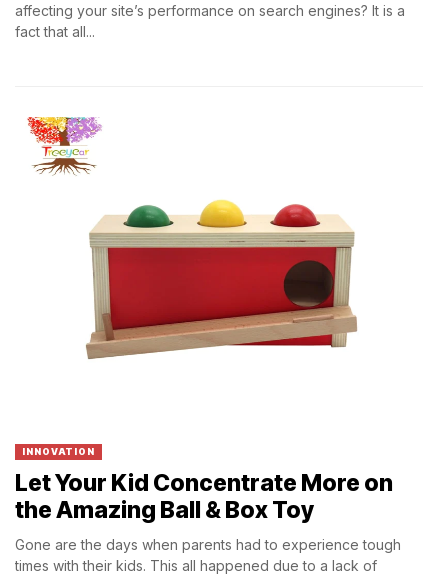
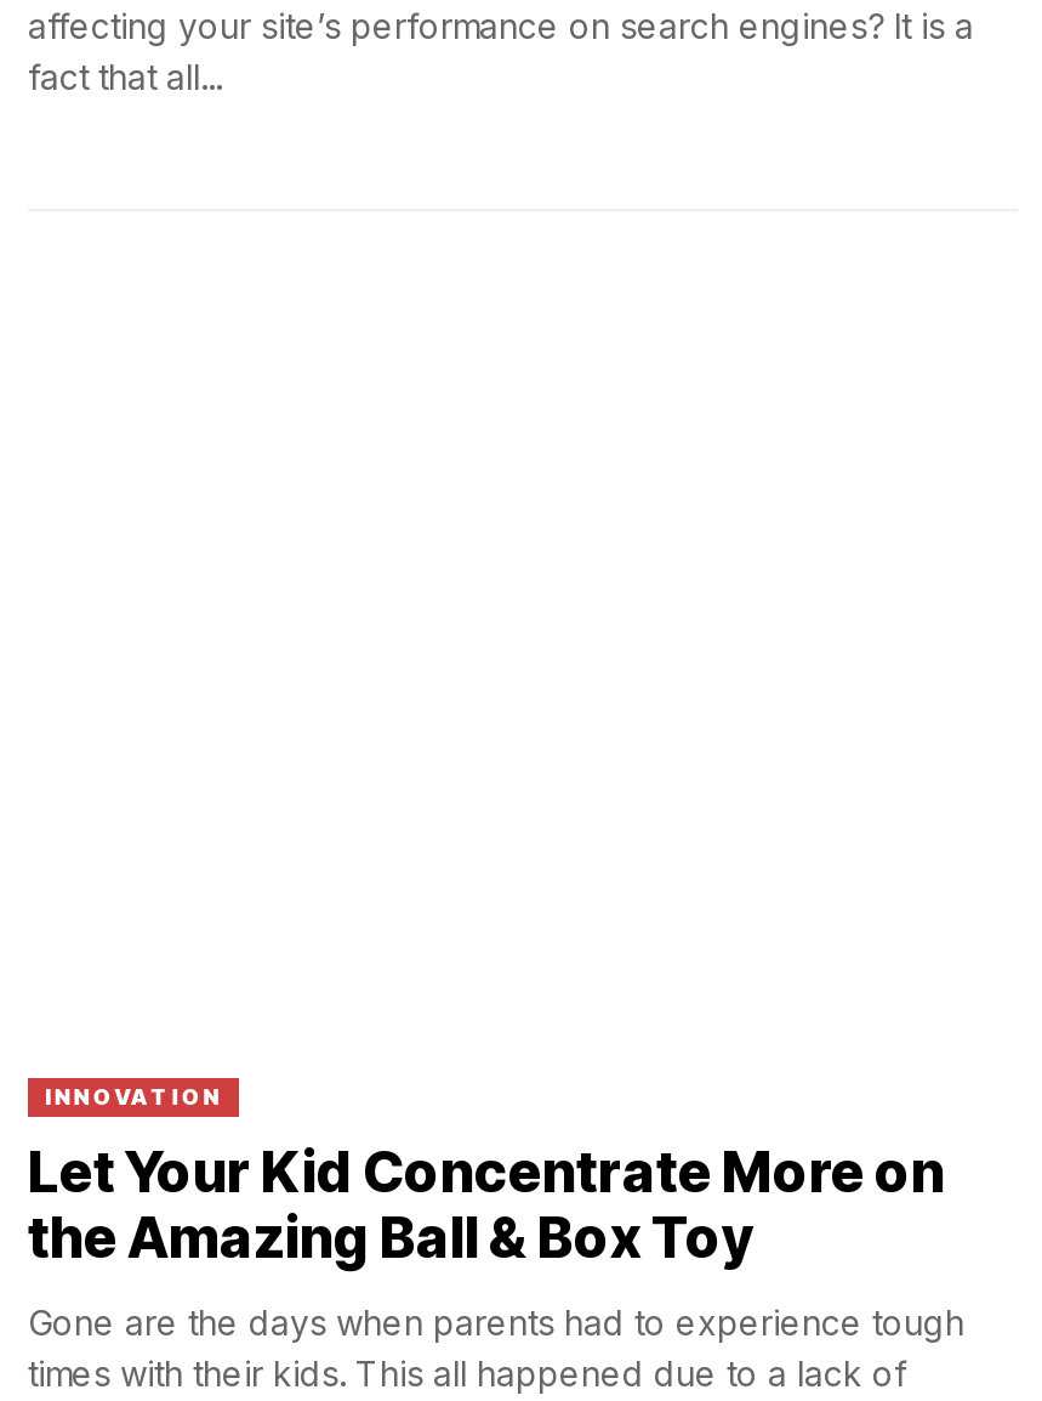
[27,116,102,175] [image] -> none
[85,199,358,360] [image] -> none

